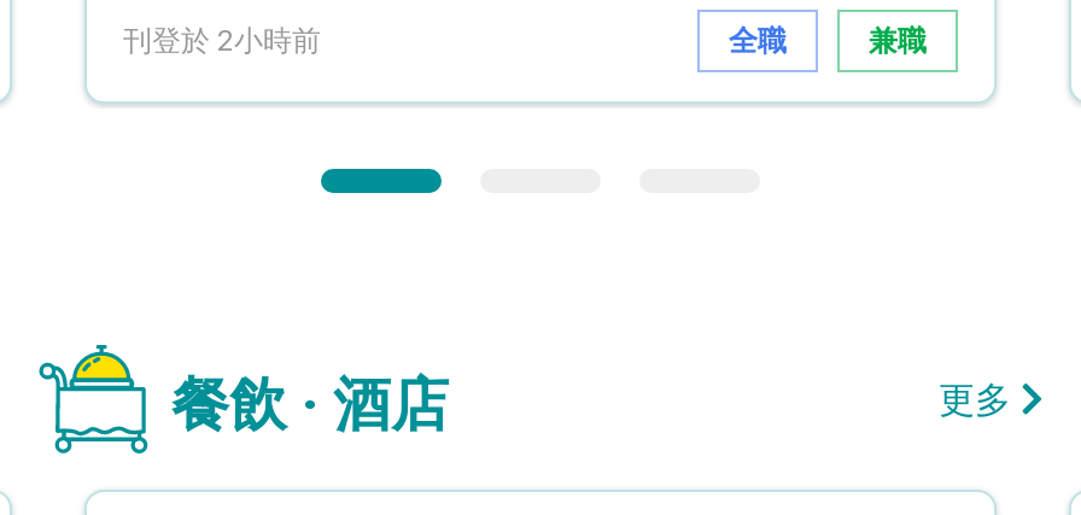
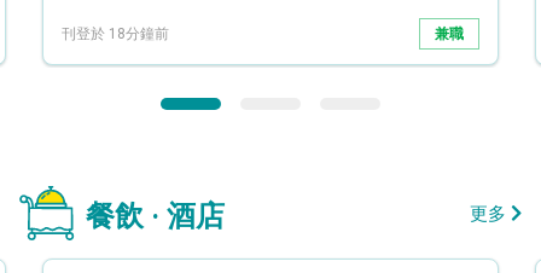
[123,23,787,57] 刊登於 2小時前 | 全職 -> [62,25,169,42] 刊登於 18分鐘前

